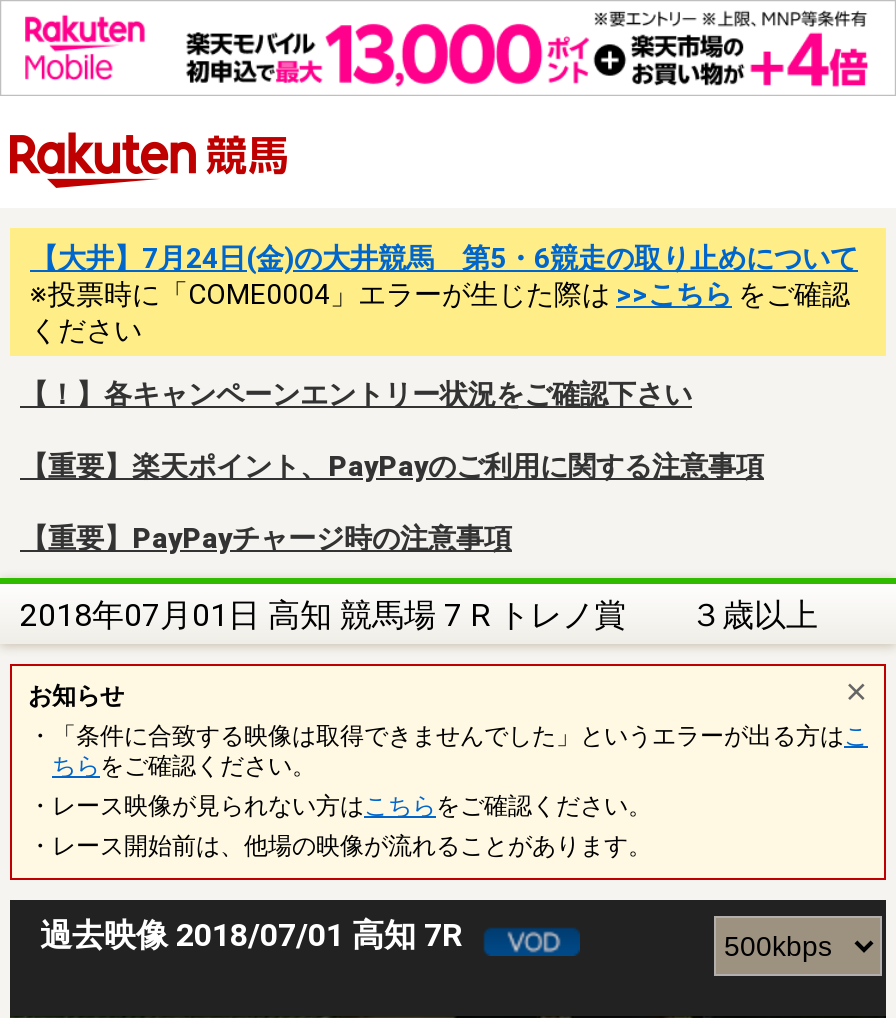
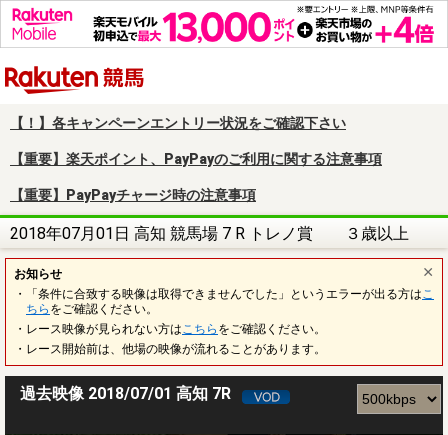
[30,242,858,346] 【大井】7月24日(金)の大井競馬 第5・6競走の取り止めについて | ※投票時に「COME0004」エラーが生じた際は>>こちらをご確認 | ください -> none

